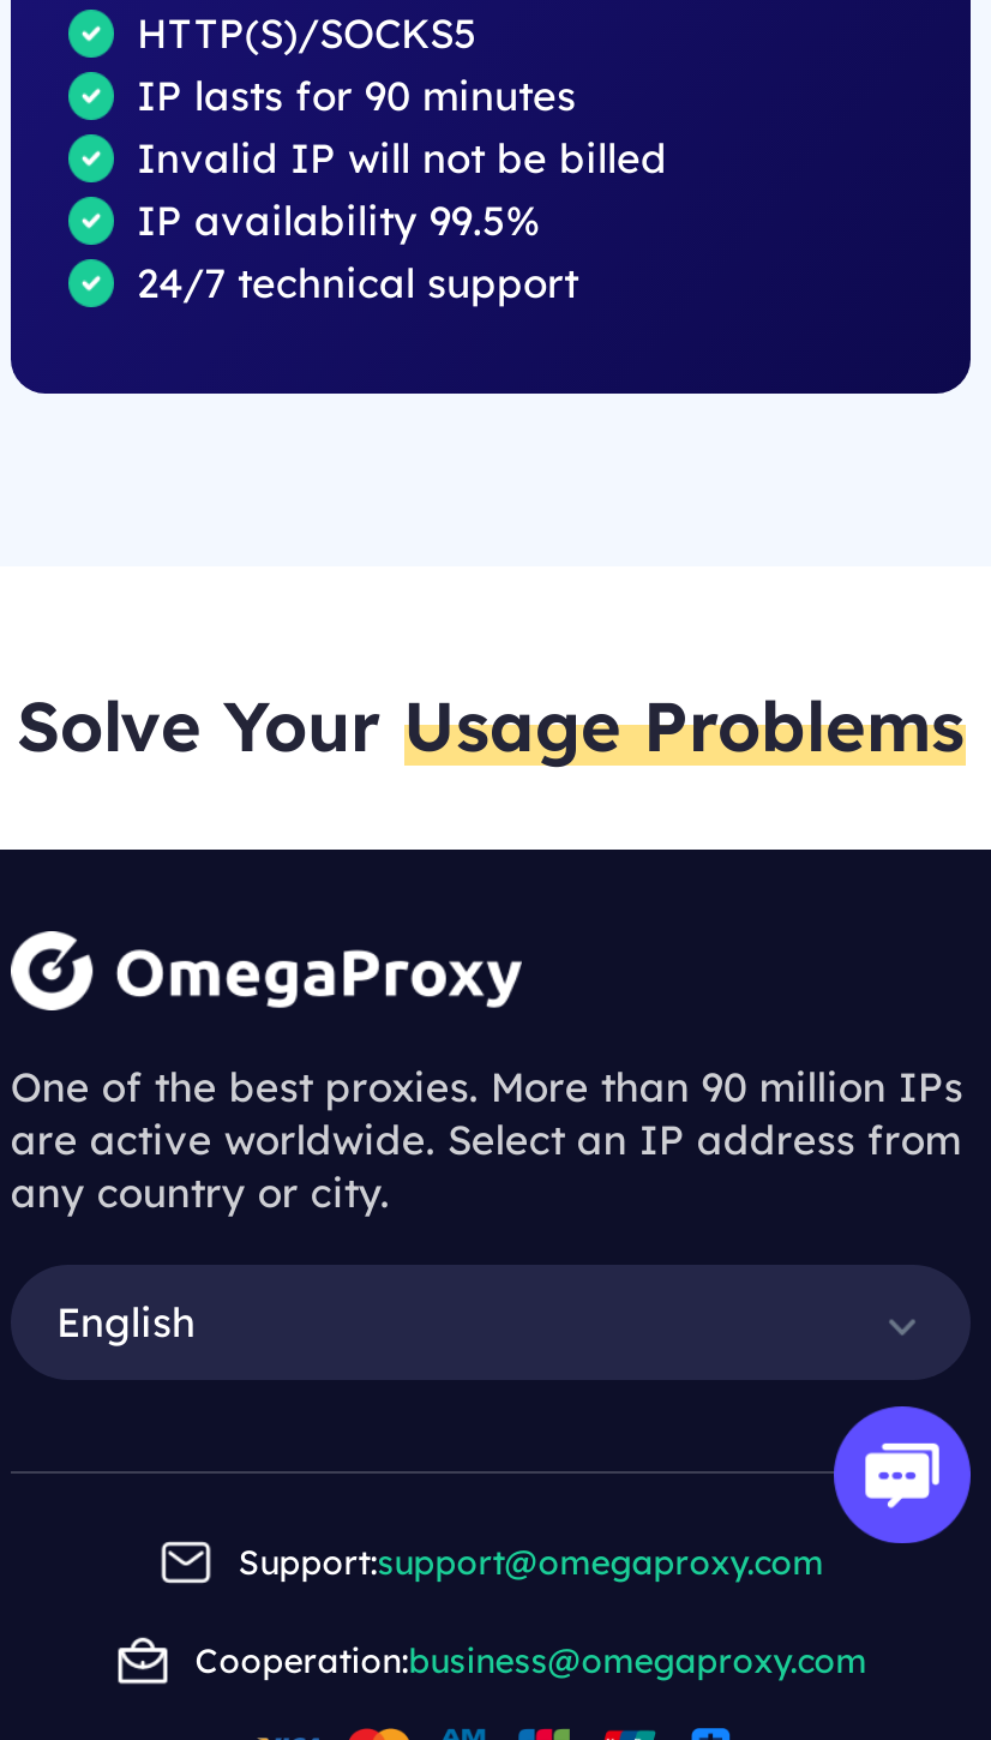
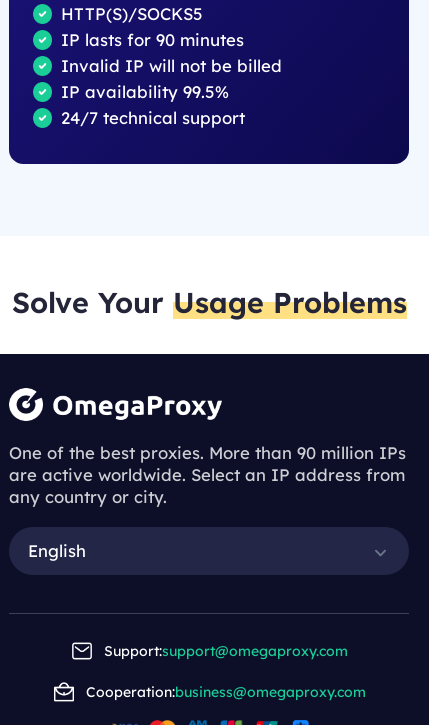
[831,1404,973,1546] [image] -> none

